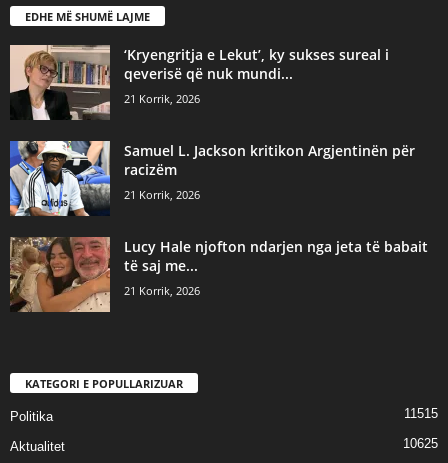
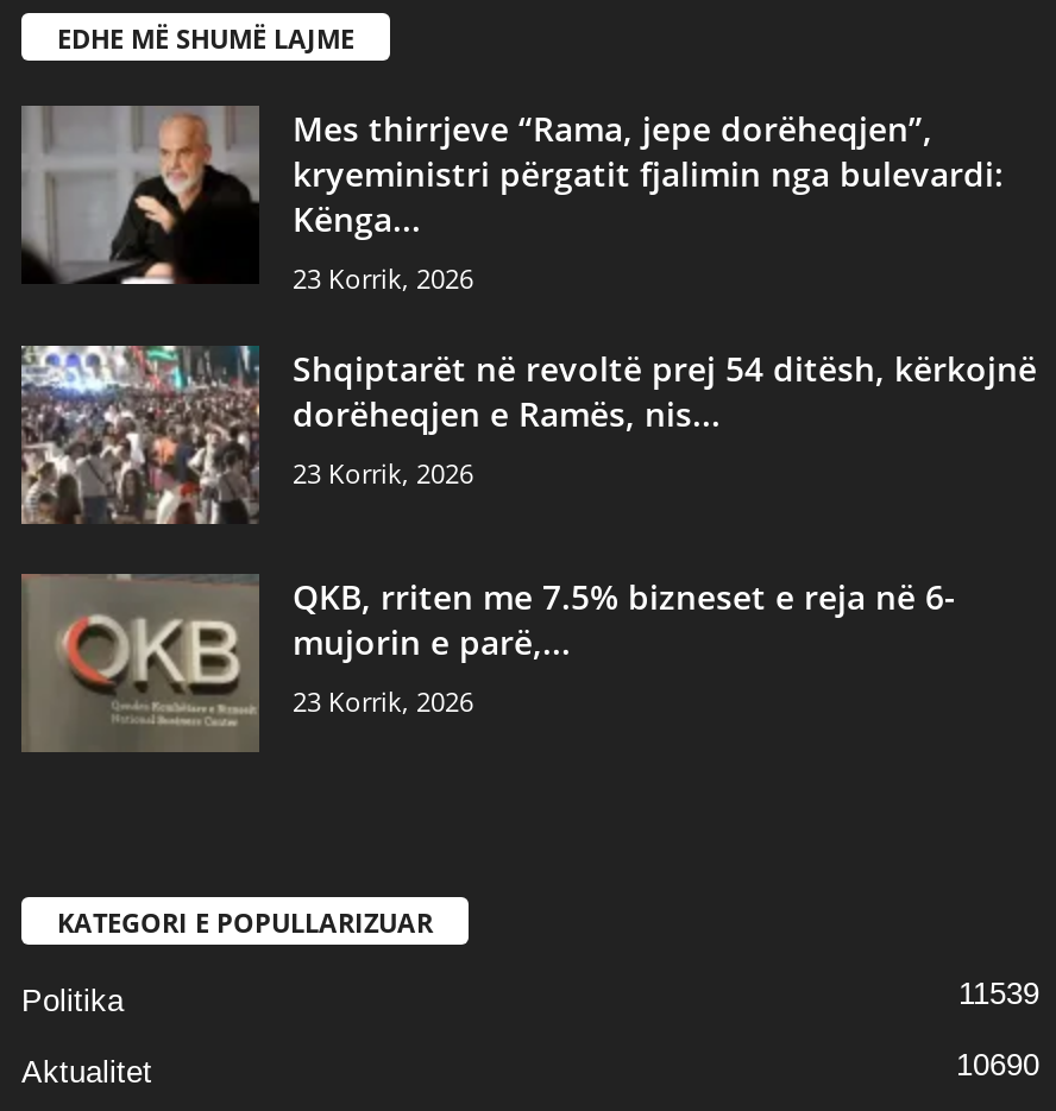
[10,45,389,121] [image] | ‘Kryengritja e Lekut’, ky sukses sureal i | qeverisë që nuk mundi... | 21 Korrik, 2026 -> [21,106,1004,296] [image] | Mes thirrjeve “Rama, jepe dorëheqjen”, | kryeministri përgatit fjalimin nga bulevardi: | Kënga... | 23 Korrik, 2026
[9,140,415,216] [image] | Samuel L. Jackson kritikon Argjentinën për | racizëm | 21 Korrik, 2026 -> [19,346,1037,526] [image] | Shqiptarët në revoltë prej 54 ditësh, kërkojnë | dorëheqjen e Ramës, nis... | 23 Korrik, 2026
[10,237,428,312] [image] | Lucy Hale njofton ndarjen nga jeta të babait | të saj me... | 21 Korrik, 2026 -> [21,574,956,752] [image] | QKB, rriten me 7.5% bizneset e reja në 6- | mujorin e parë,... | 23 Korrik, 2026
[404,406,438,421] 11515 -> [958,976,1039,1011] 11539
[403,436,438,451] 10625 -> [956,1047,1039,1083] 10690

